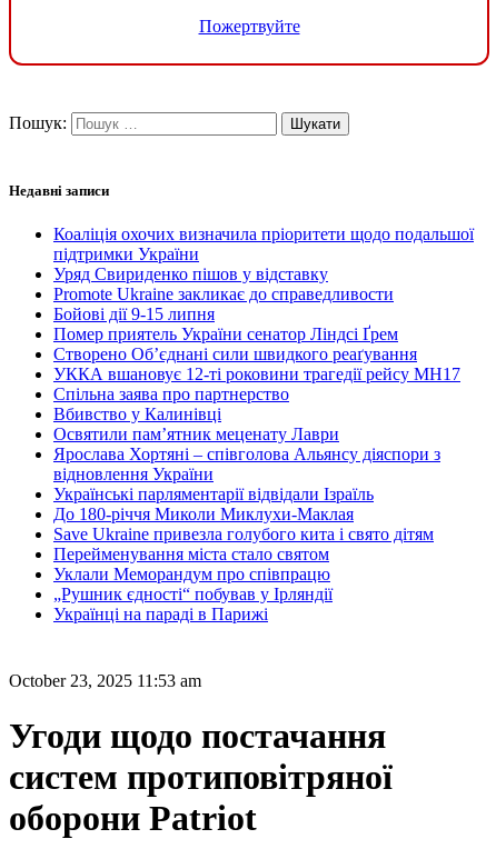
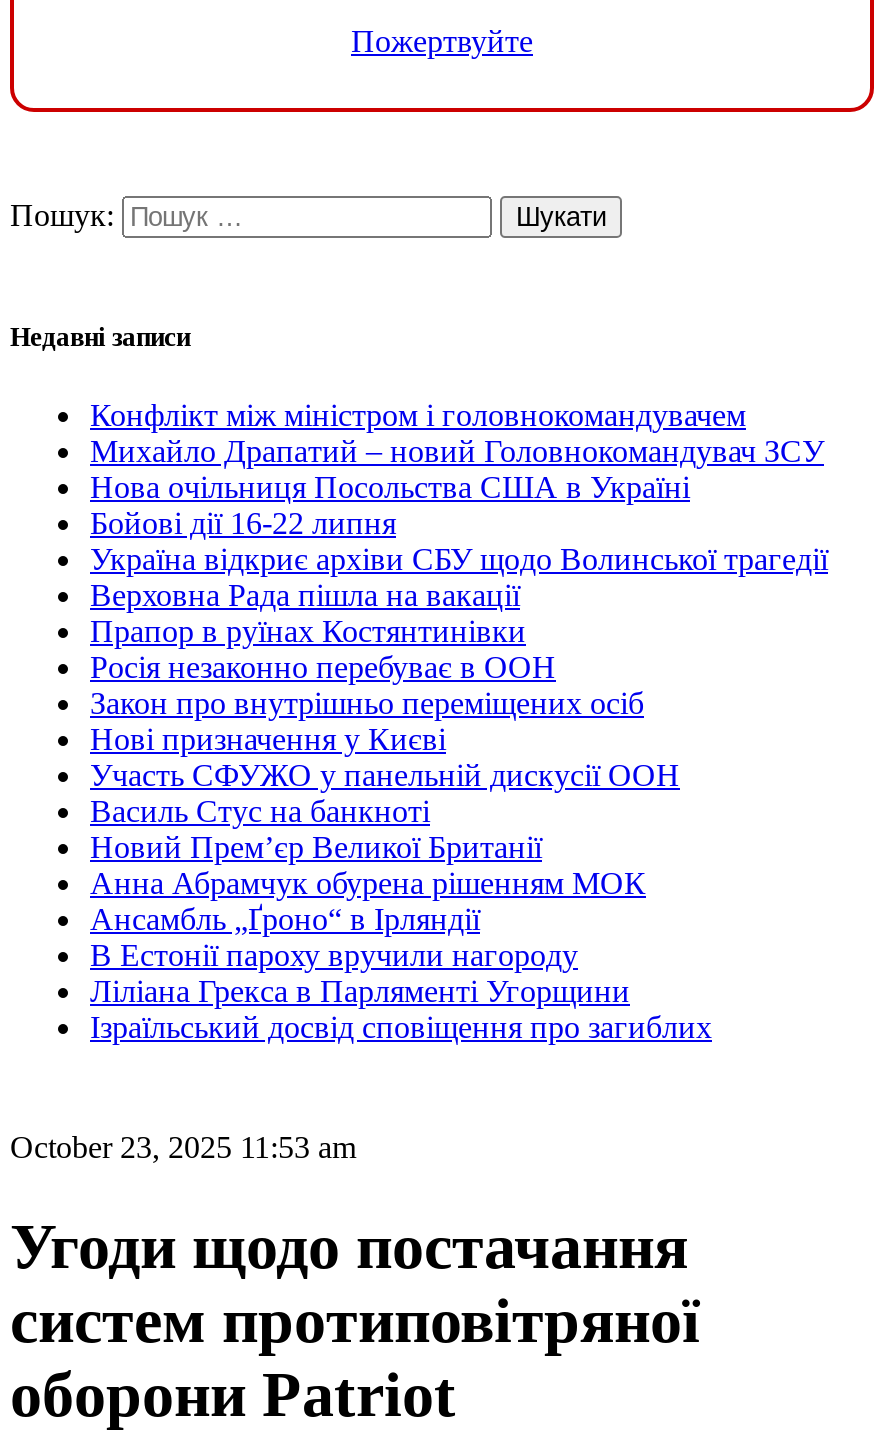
[53,225,474,624] Коаліція охочих визначила пріоритети щодо подальшої | підтримки України | Уряд Свириденко пішов у відставку | Promote Ukraine закликає до справедливости | Бойові дії 9-15 липня | Помер приятель України сенатор Ліндсі Ґрем | Створено Об’єднані сили швидкого реаґування | УККА вшановує 12-ті роковини трагедії рейсу MH17 | Спільна заява про партнерство | Вбивство у Калинівці | Освятили пам’ятник меценату Лаври | Ярослава Хортяні – співголова Альянсу діяспори з | відновлення України | Українські парляментарії відвідали Ізраїль | До 180-річчя Миколи Миклухи-Маклая | Save Ukraine привезла голубого кита і свято дітям | Перейменування міста стало святом | Уклали Меморандум про співпрацю | „Рушник єдності“ побував у Ірляндії | Українці на параді в Парижі -> [90,398,828,1044] Конфлікт між міністром і головнокомандувачем | Михайло Драпатий – новий Головнокомандувач ЗСУ | Нова очільниця Посольства США в Україні | Бойові дії 16-22 липня | Україна відкриє архіви СБУ щодо Волинської трагедії | Верховна Рада пішла на вакації | Прапор в руїнах Костянтинівки | Росія незаконно перебуває в ООН | Закон про внутрішньо переміщених осіб | Нові призначення у Києві | Участь СФУЖО у панельній дискусії ООН | Василь Стус на банкноті | Новий Прем’єр Великої Британії | Анна Абрамчук обурена рішенням МОК | Ансамбль „Ґроно“ в Ірляндії | В Естонії пароху вручили нагороду | Ліліана Грекса в Парляменті Угорщини | Ізраїльський досвід сповіщення про загиблих

